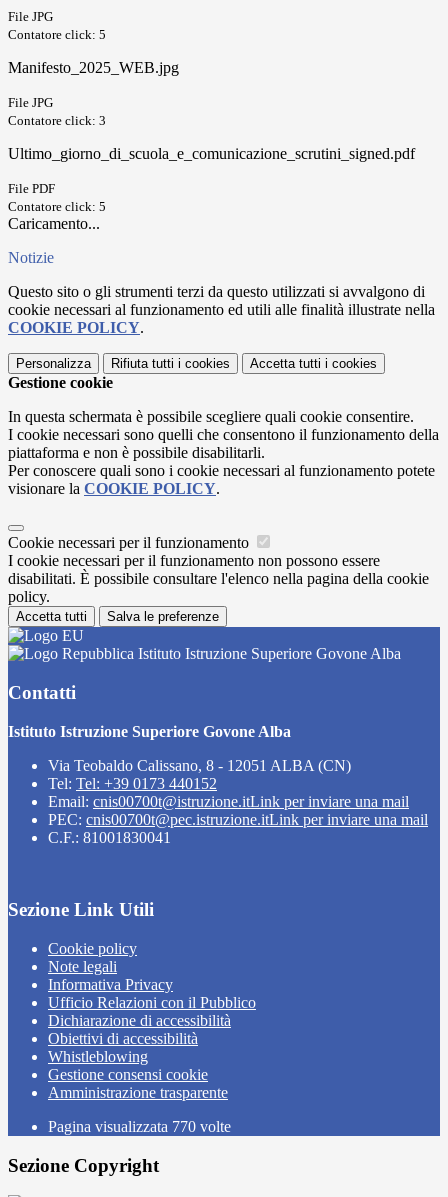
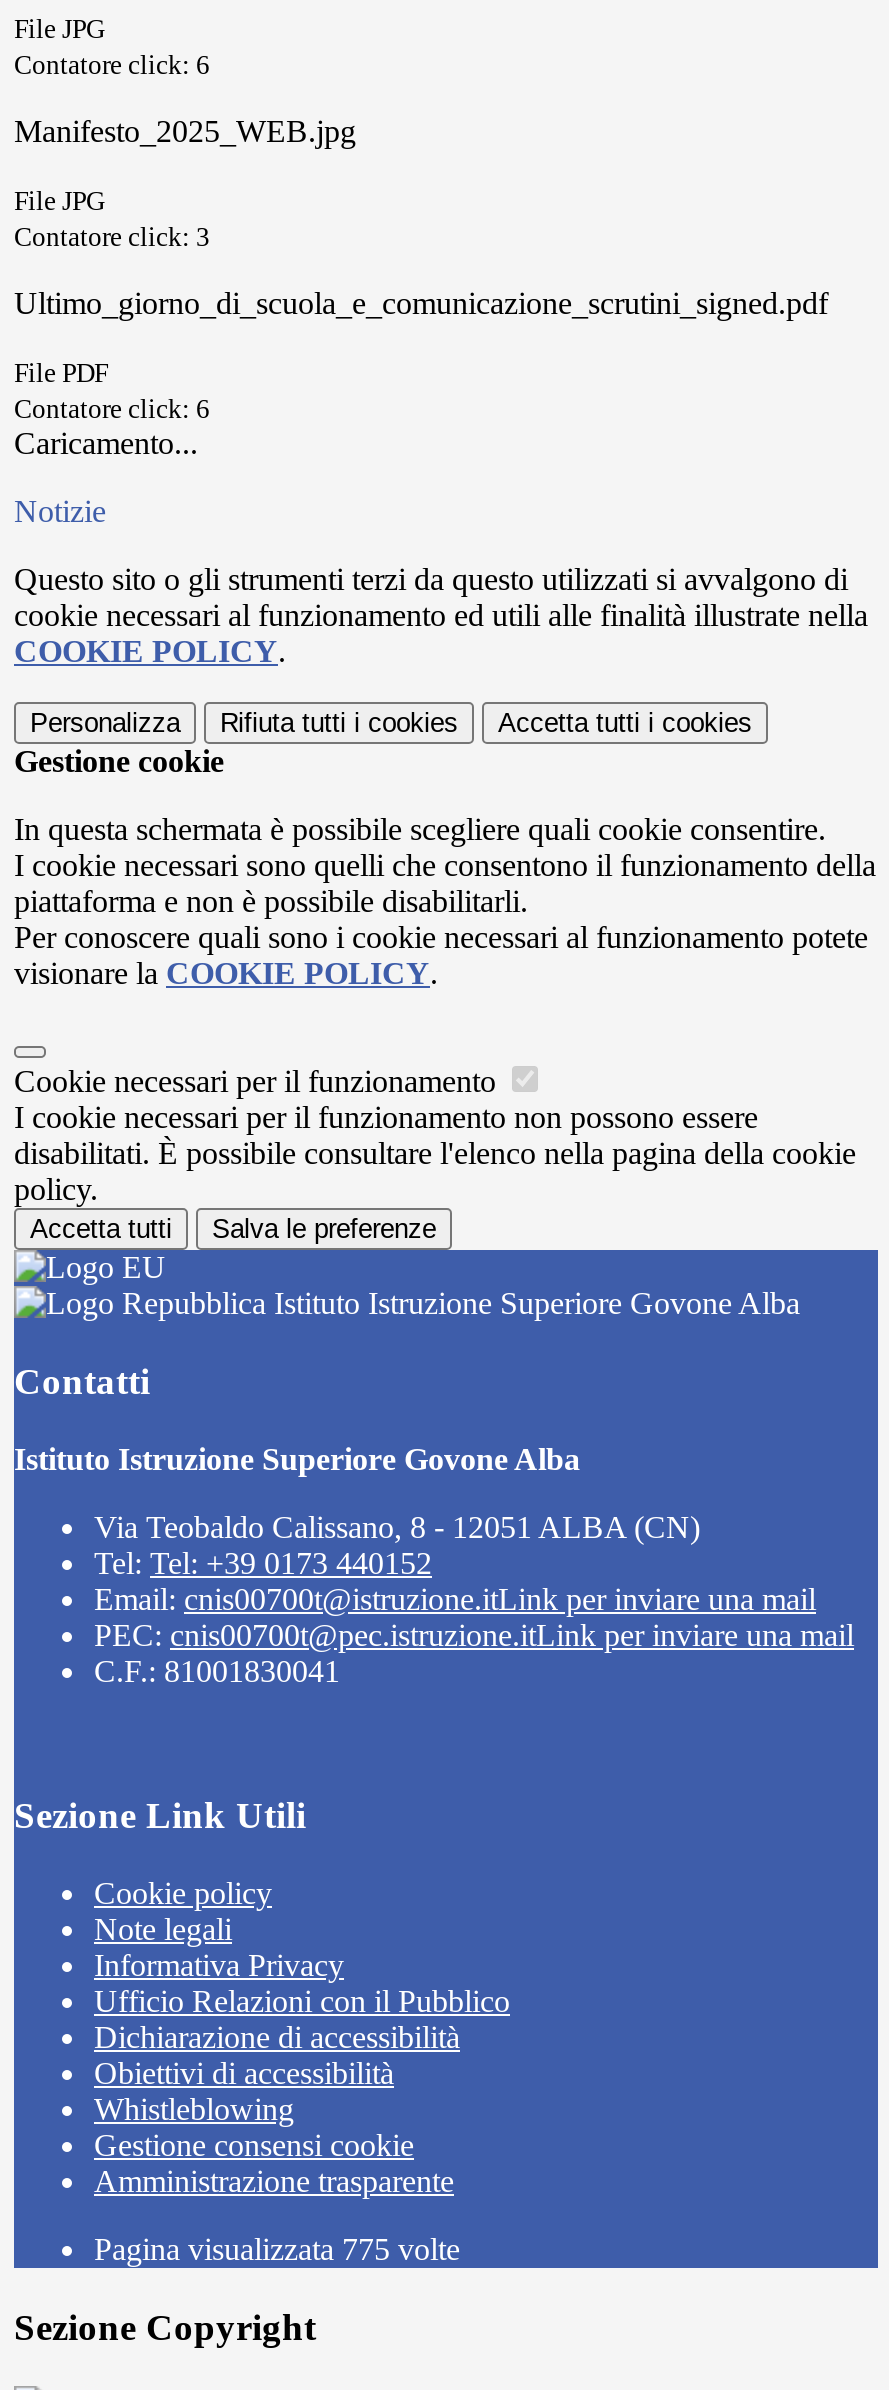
[8,27,106,42] Contatore click: 5 -> [14,50,210,80] Contatore click: 6
[8,199,106,214] Contatore click: 5 -> [14,394,210,424] Contatore click: 6
[48,1118,231,1135] Pagina visualizzata 770 volte -> [94,2232,460,2266] Pagina visualizzata 775 volte

